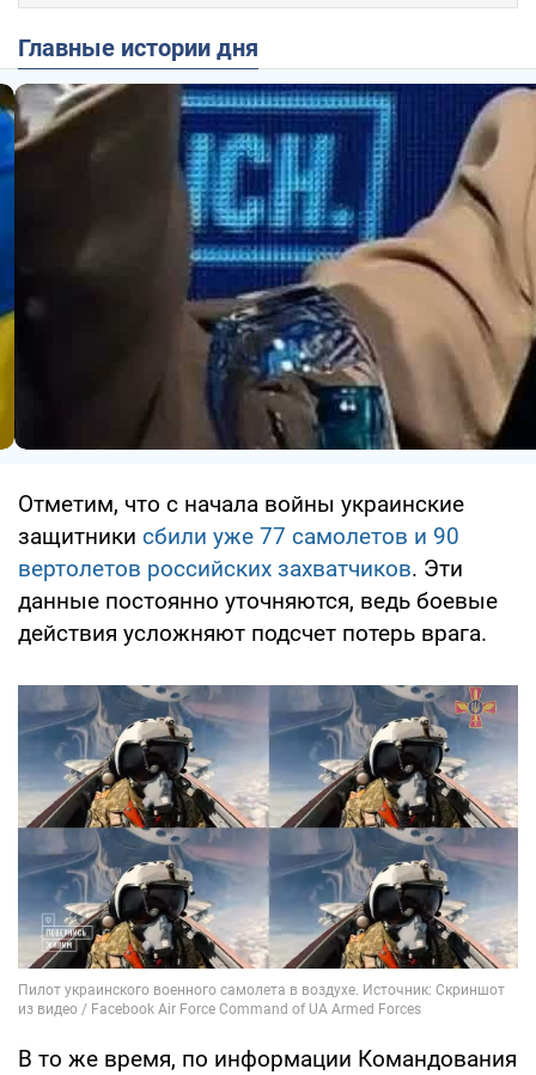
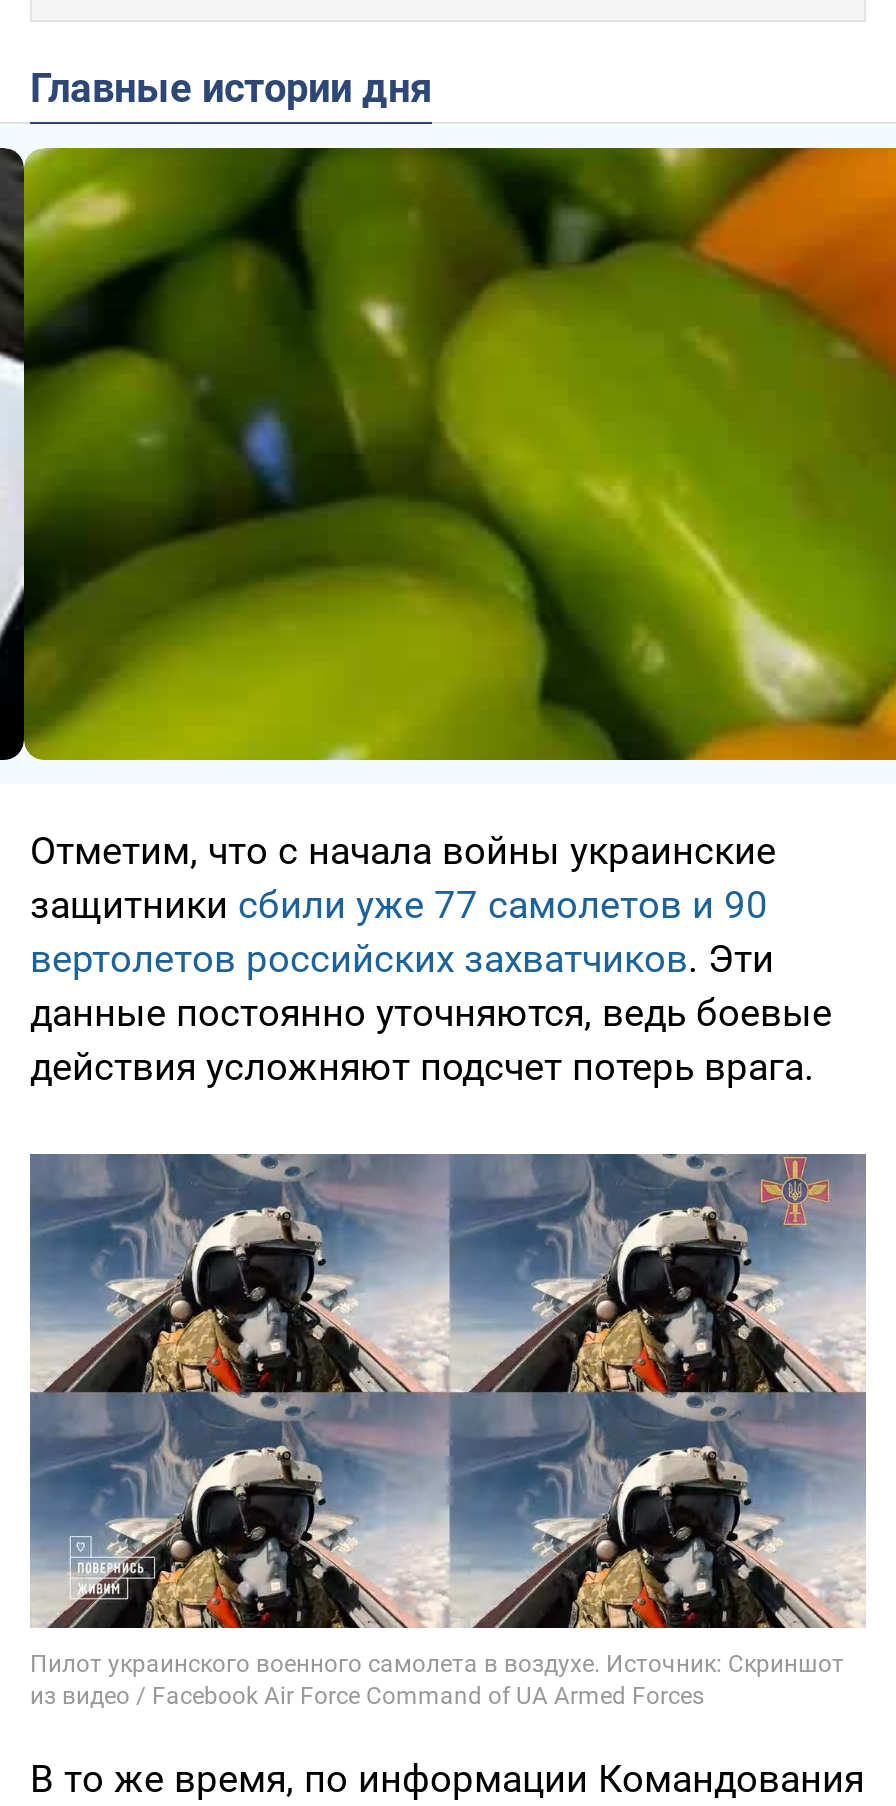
[4,83,532,451] [image] -> [6,146,890,762] [image]

